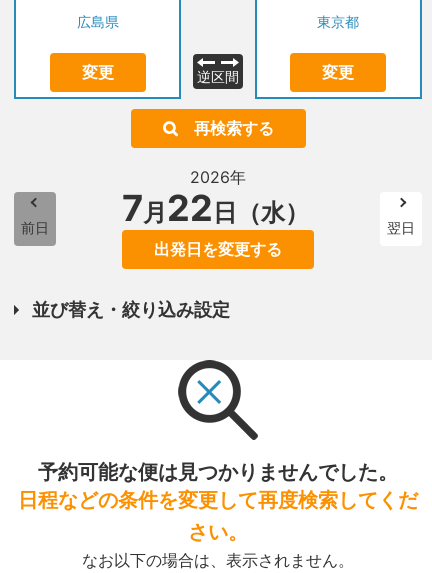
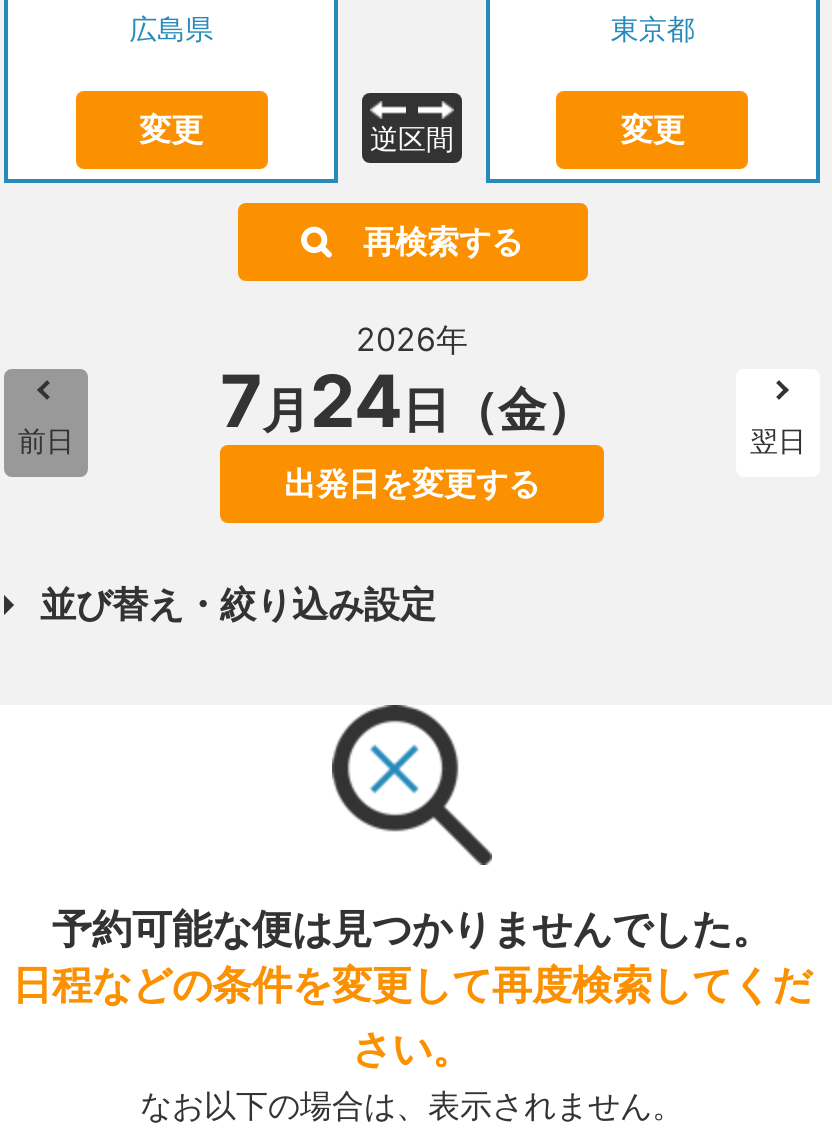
[122,186,309,230] 7月22日（水） -> [220,357,594,445] 7月24日（金）

